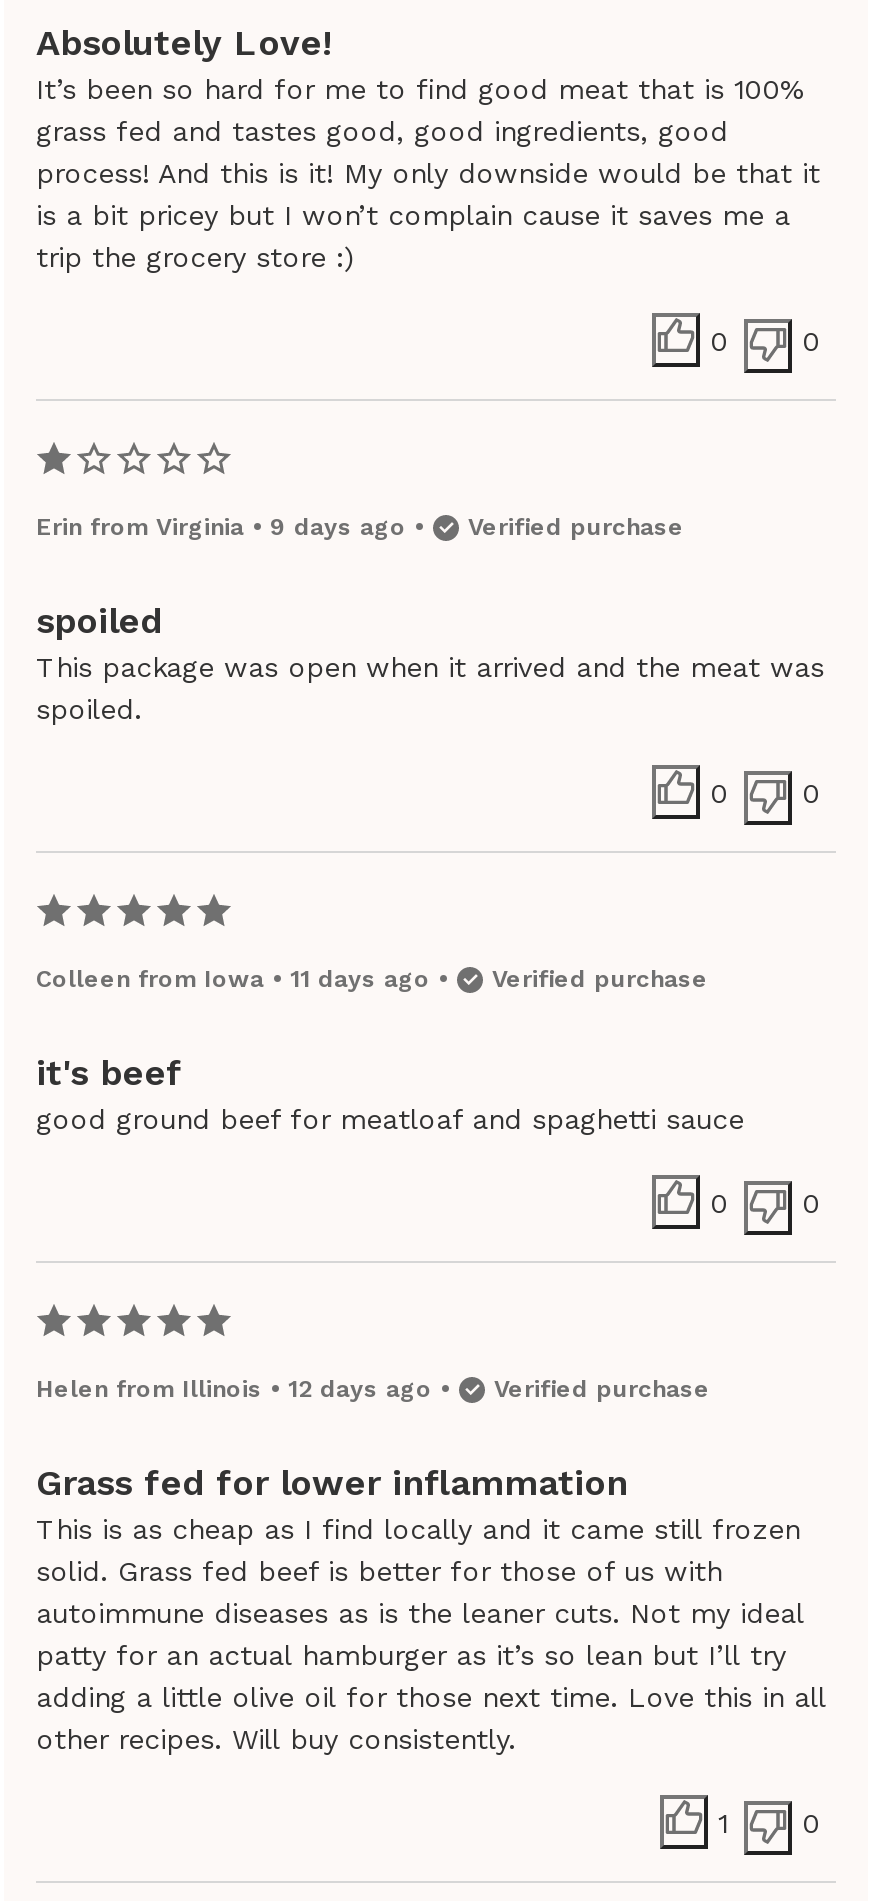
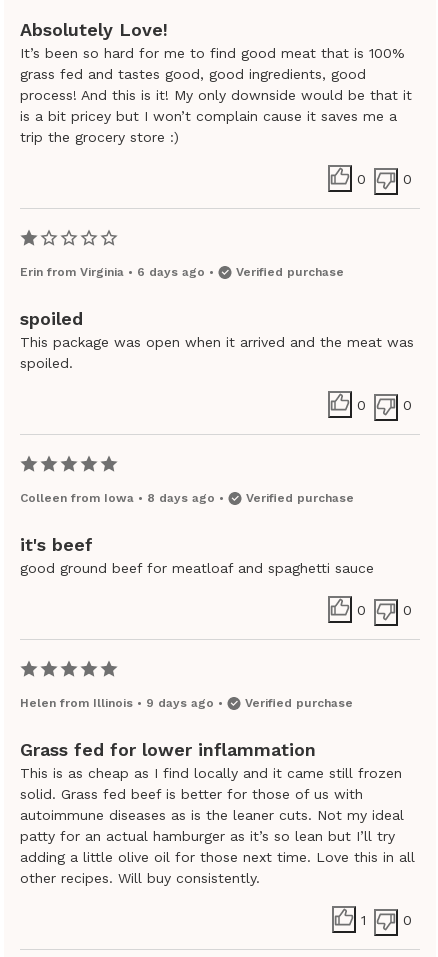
[36,514,424,542] Erin from Virginia • 9 days ago • -> [20,265,214,279] Erin from Virginia • 6 days ago •
[36,966,448,994] Colleen from Iowa • 11 days ago • -> [20,491,224,505] Colleen from Iowa • 8 days ago •
[36,1376,450,1404] Helen from Illinois • 12 days ago • -> [20,696,223,710] Helen from Illinois • 9 days ago •

